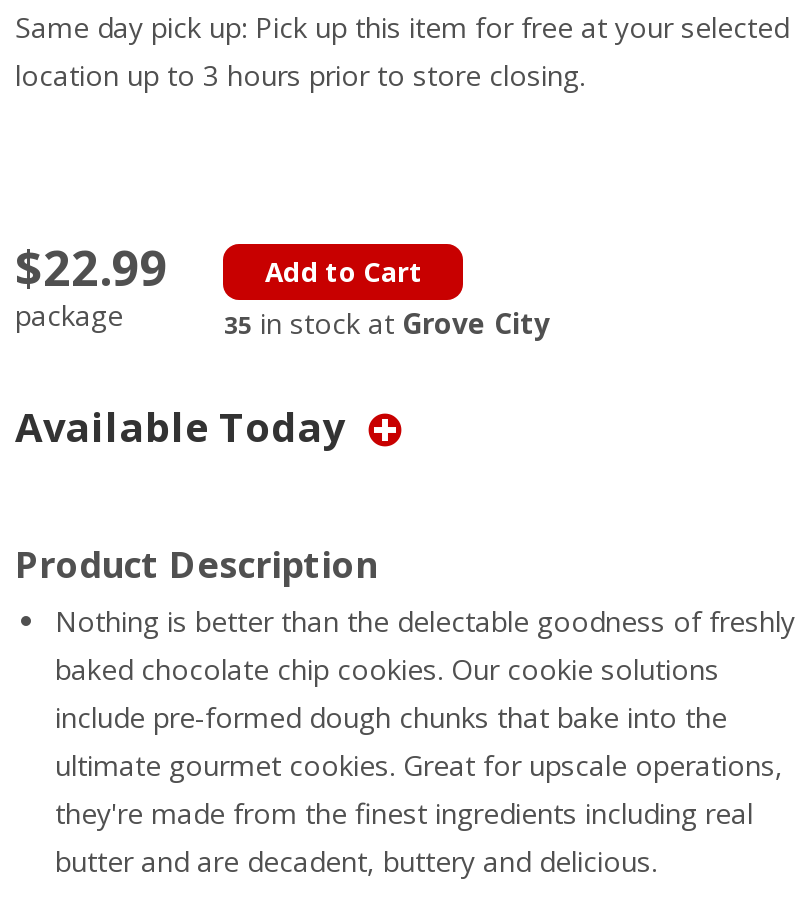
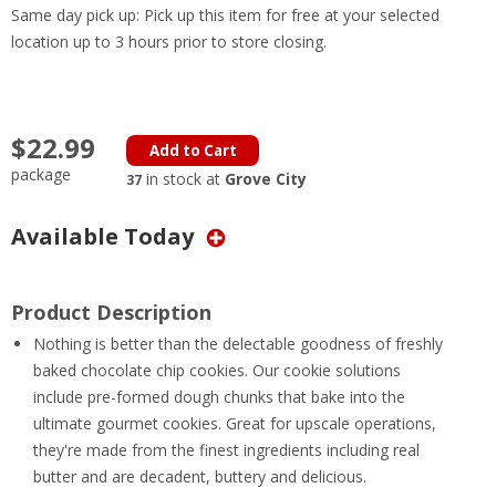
[224,304,550,342] 35 in stock at Grove City -> [127,168,307,189] 37 in stock at Grove City

